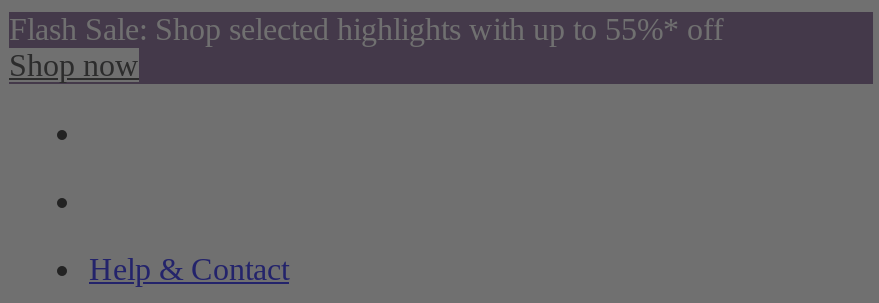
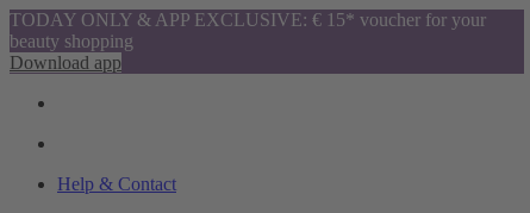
[9,12,723,82] Flash Sale: Shop selected highlights with up to 55%* off | Shop now -> [10,10,486,73] TODAY ONLY & APP EXCLUSIVE: € 15* voucher for your | beauty shopping | Download app

